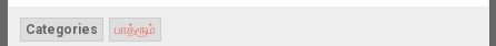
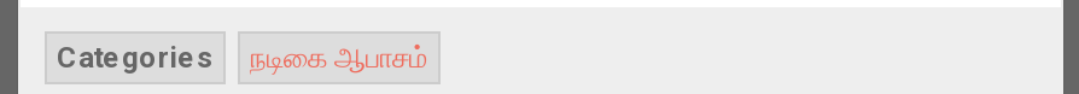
[115,22,156,37] பாத்ரூம் -> [250,41,428,75] நடிகை ஆபாசம்

